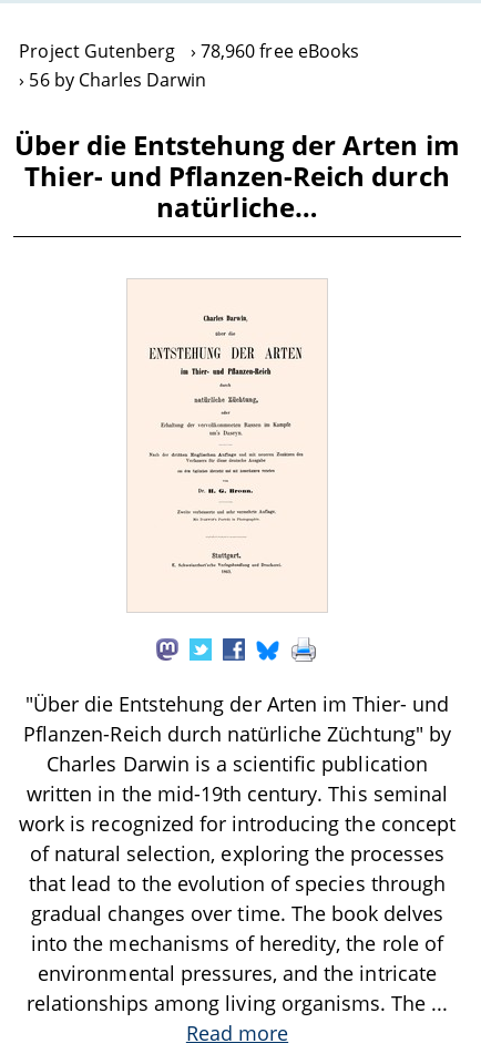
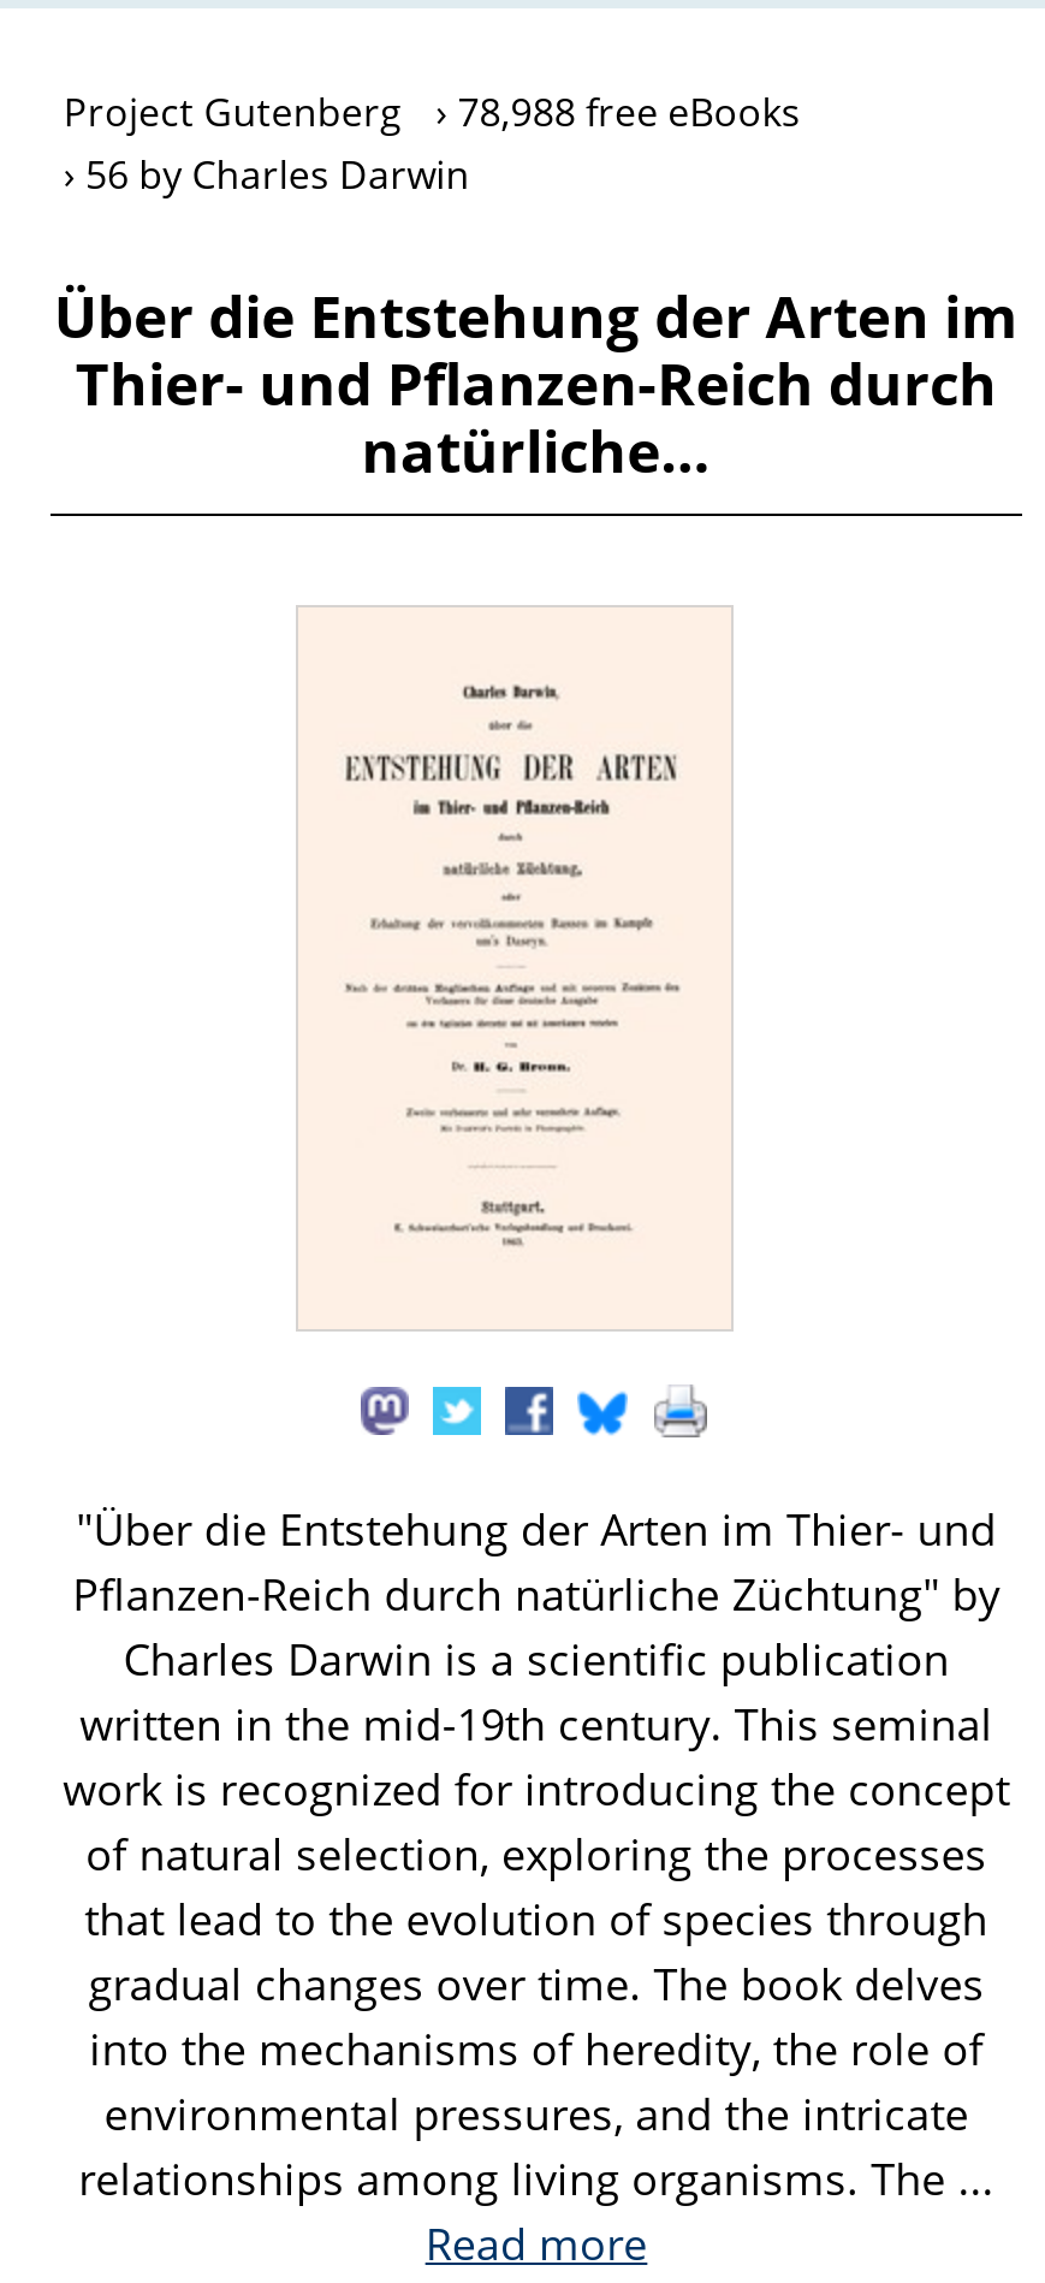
[19,39,359,63] Project Gutenberg 78,960 free eBooks -> [63,85,801,138] Project Gutenberg 78,988 free eBooks

